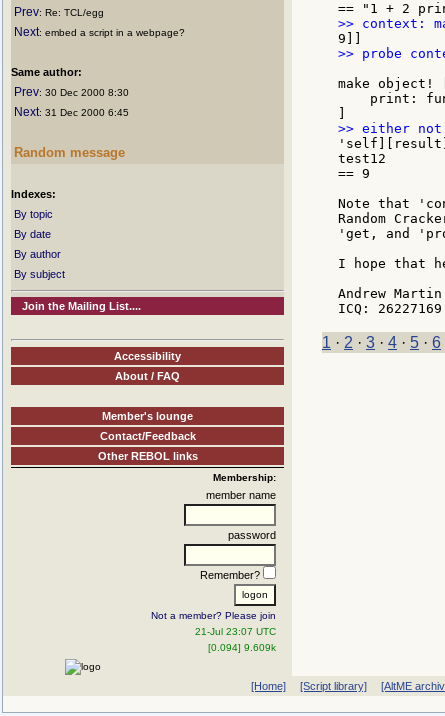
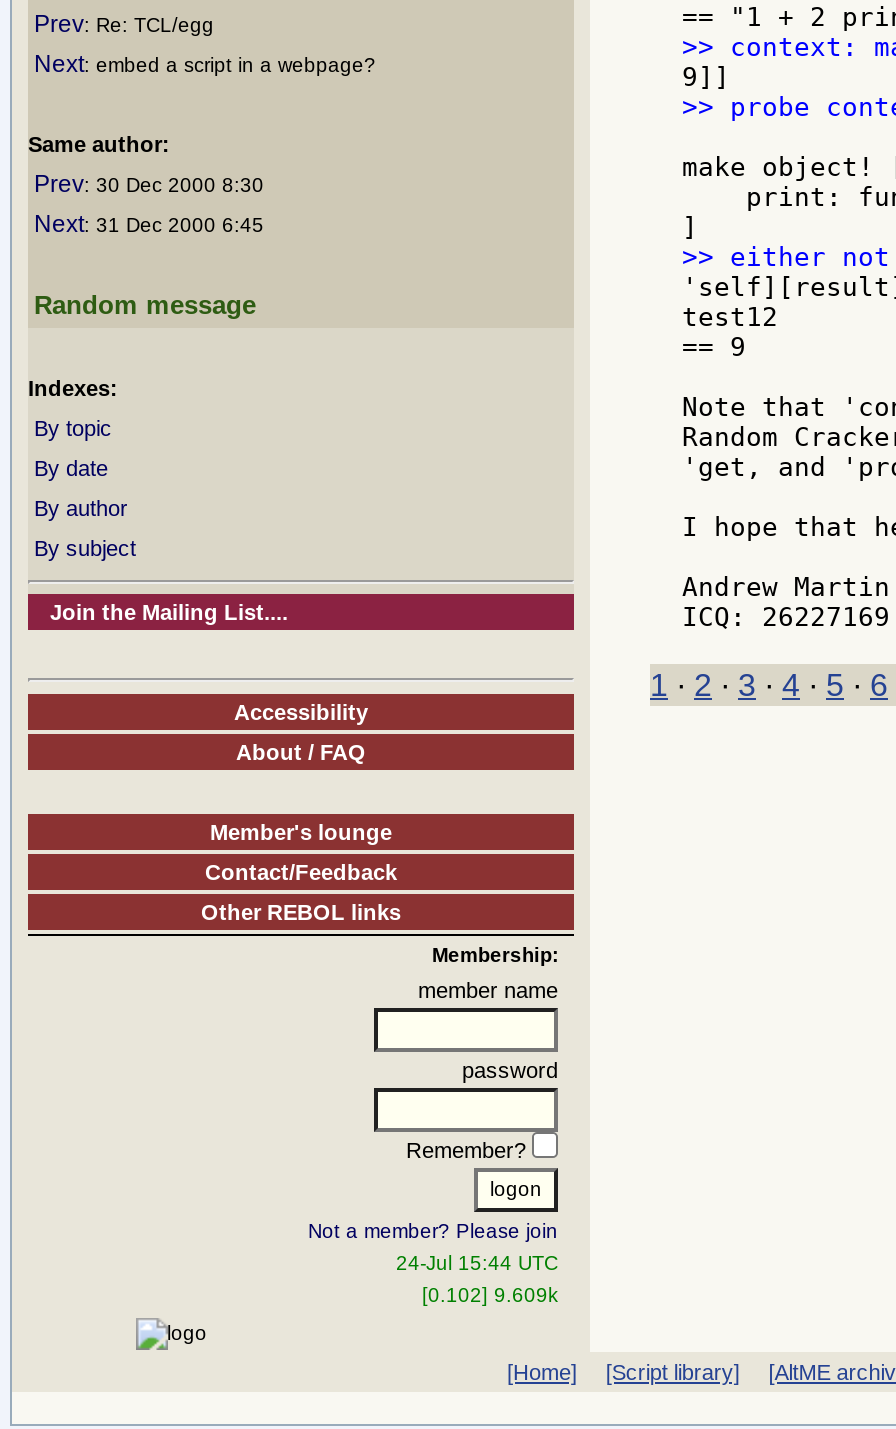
[195,626,276,637] 21-Jul 23:07 UTC -> [396,1252,558,1274] 24-Jul 15:44 UTC
[208,642,276,653] [0.094] 9.609k -> [422,1284,558,1306] [0.102] 9.609k

